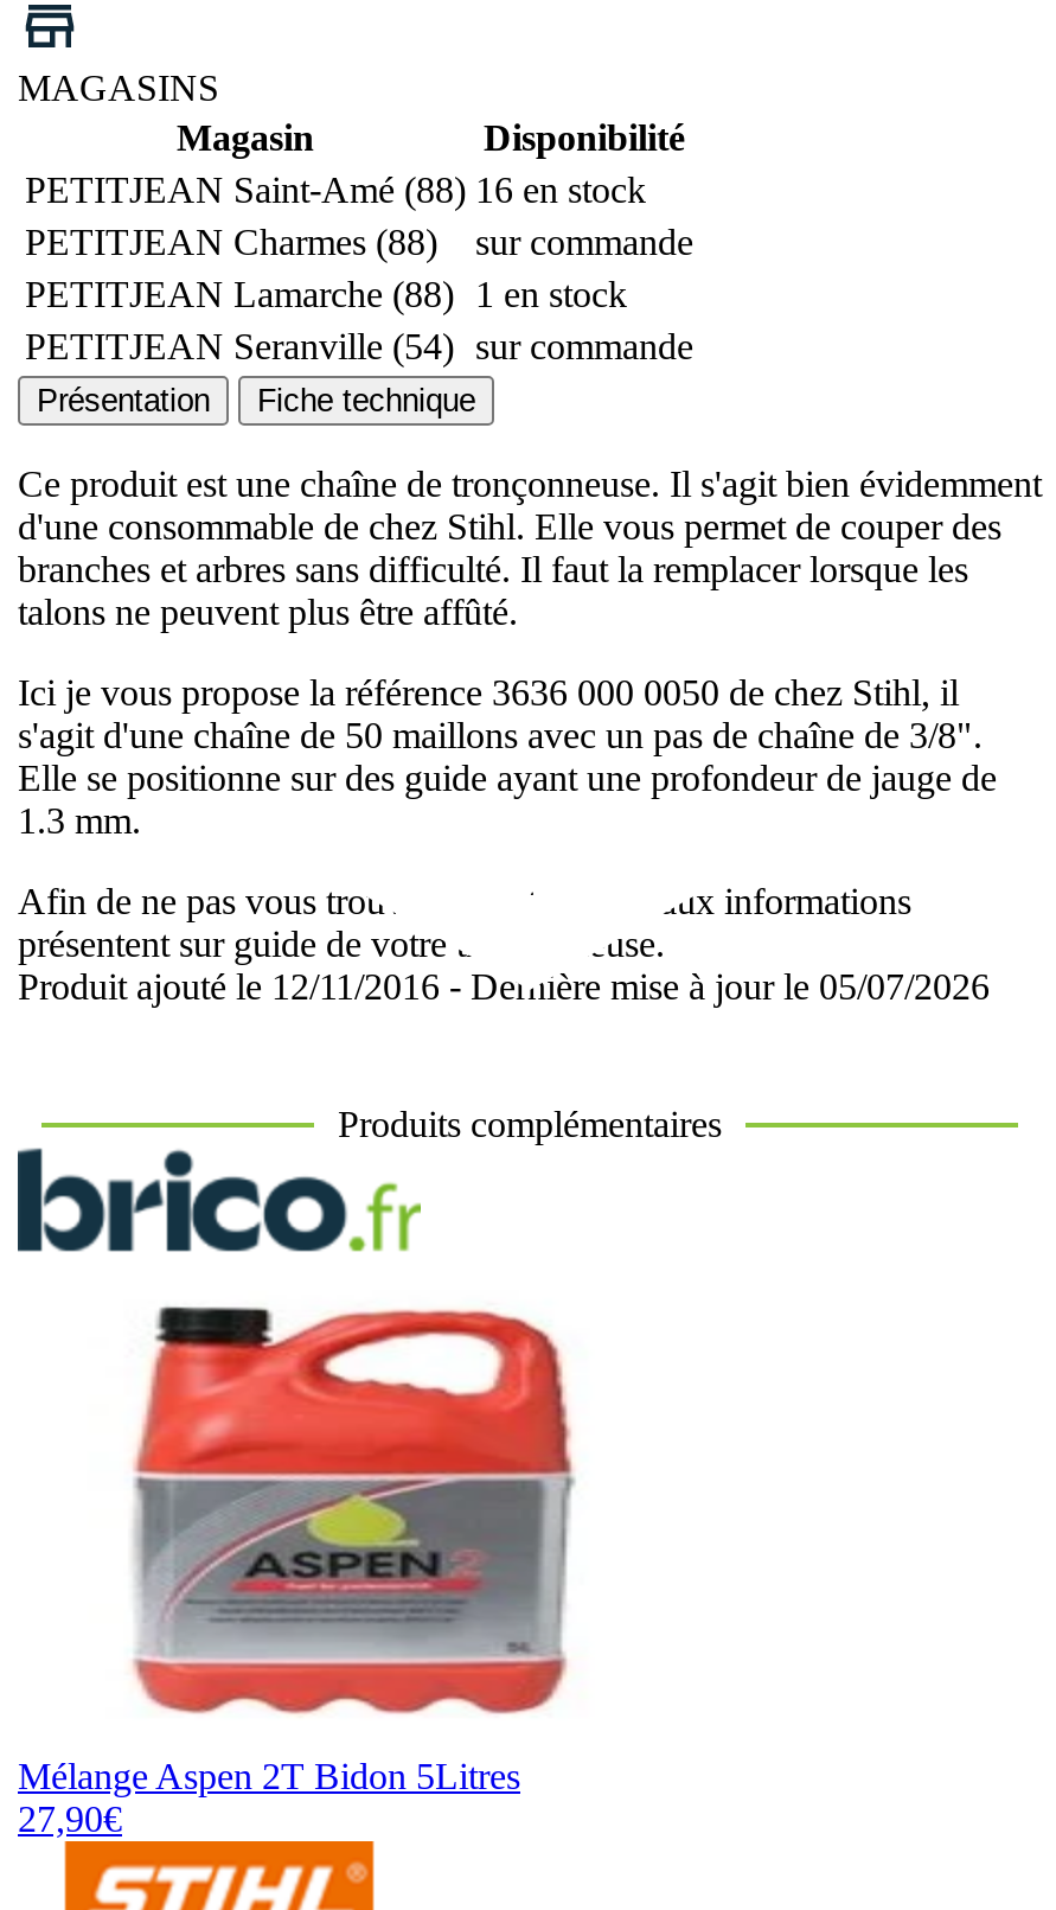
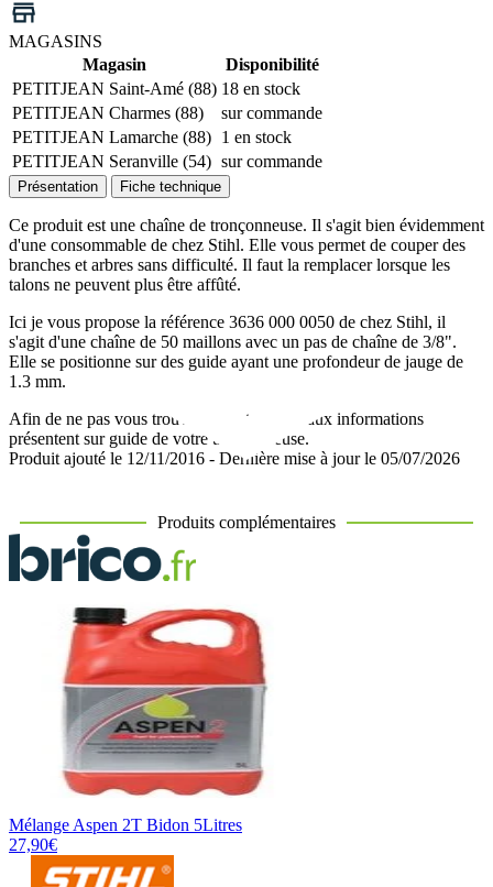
[25,170,646,211] PETITJEAN Saint-Amé (88) 16 en stock -> [12,80,300,98] PETITJEAN Saint-Amé (88) 18 en stock

